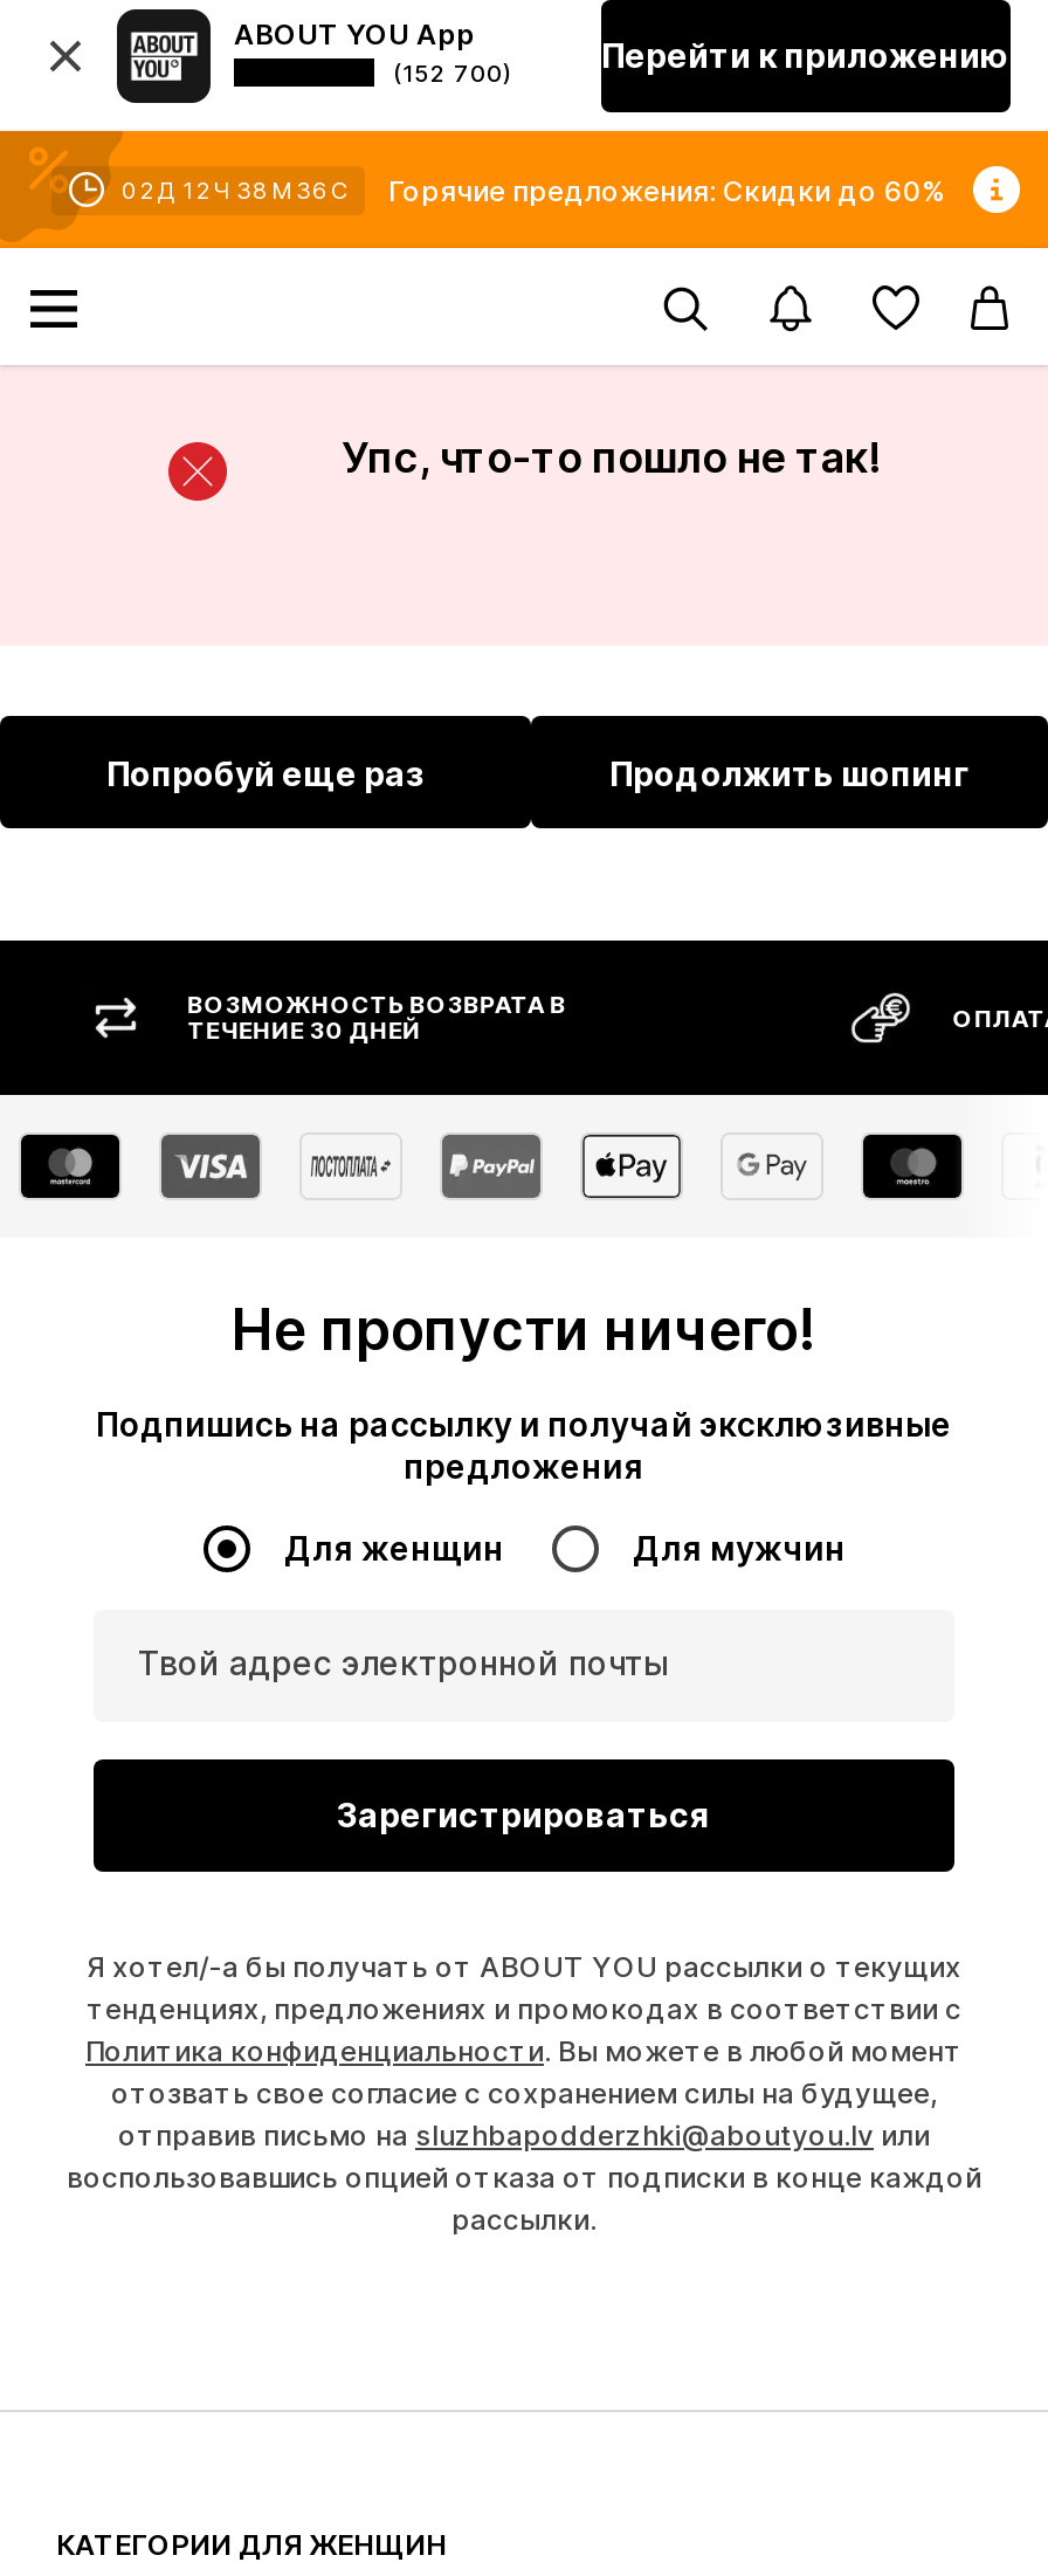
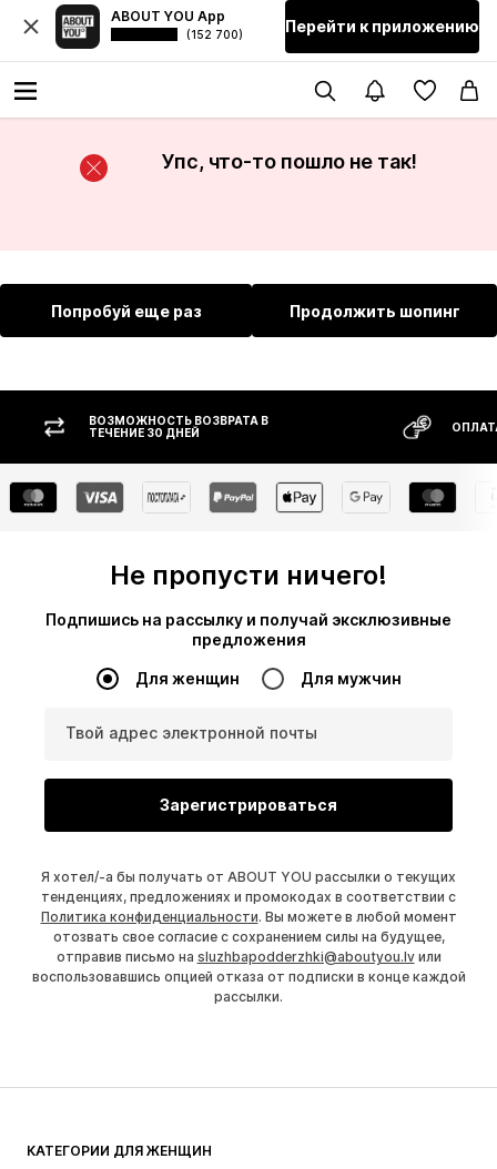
[122,172,945,207] 02 Д 12 Ч 38 М 36 С | Горячие предложения: Скидки до 60% -> none

